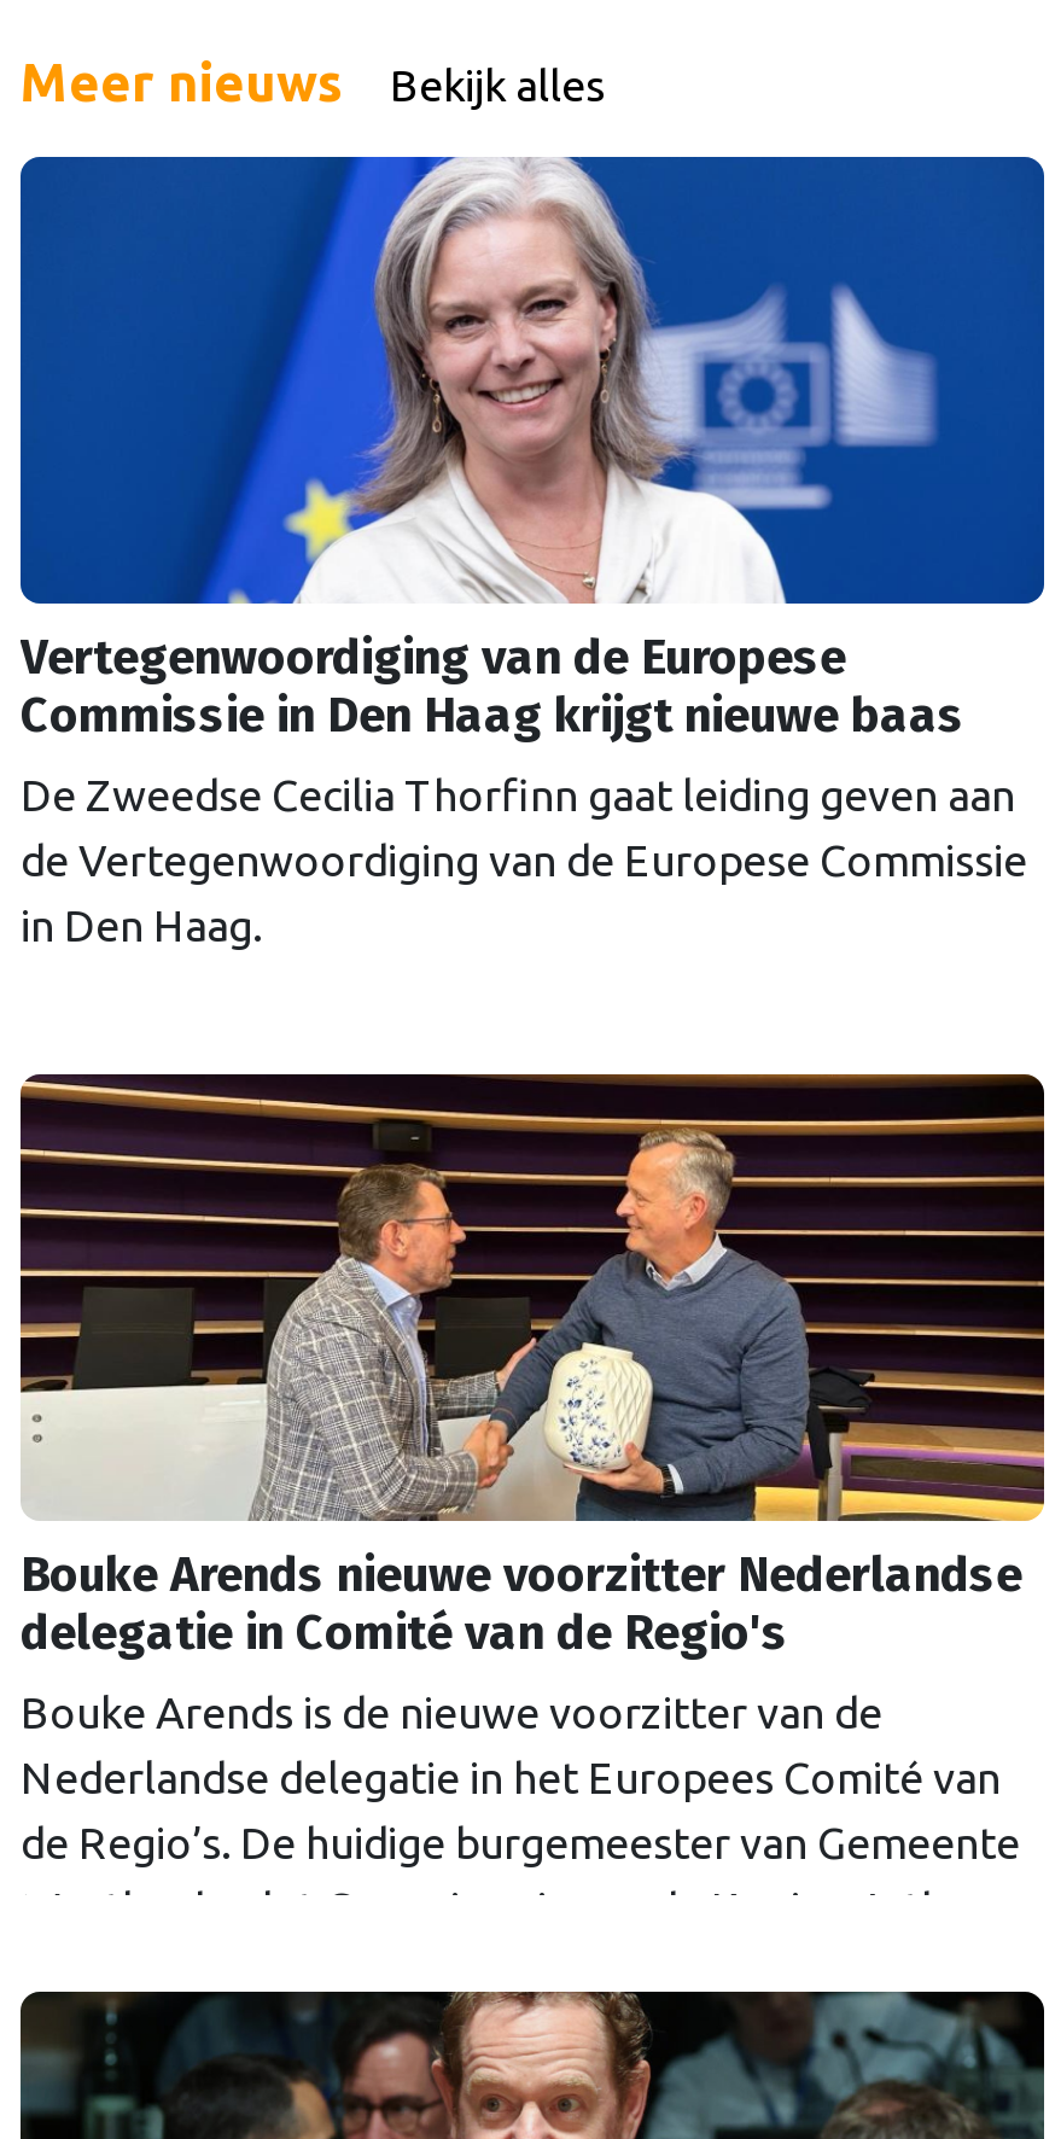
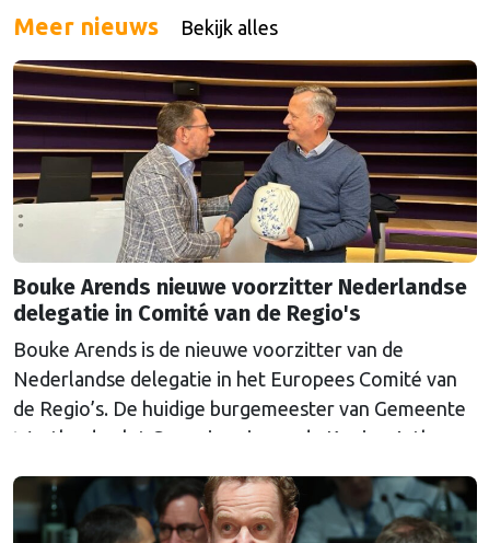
[18,155,1047,948] [image] | Vertegenwoordiging van de Europese | Commissie in Den Haag krijgt nieuwe baas | De Zweedse Cecilia Thorfinn gaat leiding geven aan | de Vertegenwoordiging van de Europese Commissie | in Den Haag. -> none

